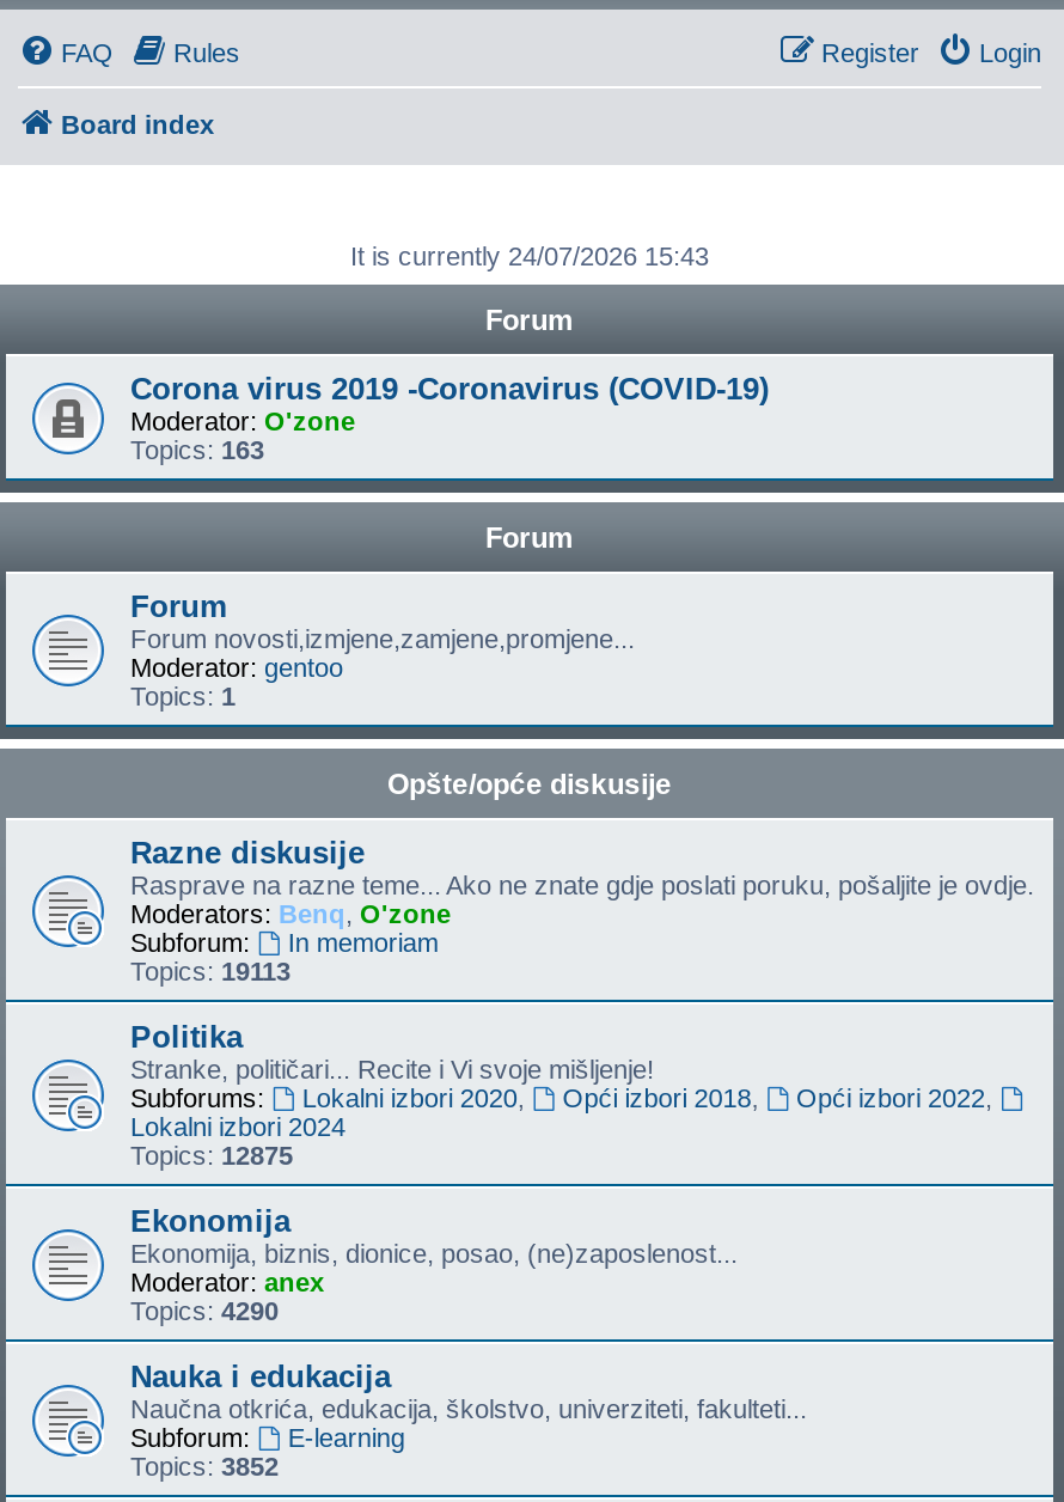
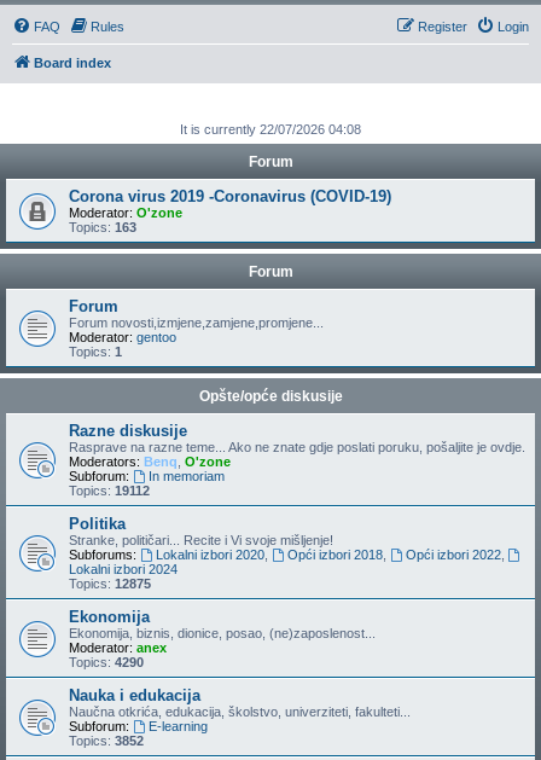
[350,242,709,270] It is currently 24/07/2026 15:43 -> [180,122,361,137] It is currently 22/07/2026 04:08
[130,957,291,985] Topics: 19113 -> [69,483,150,498] Topics: 19112

